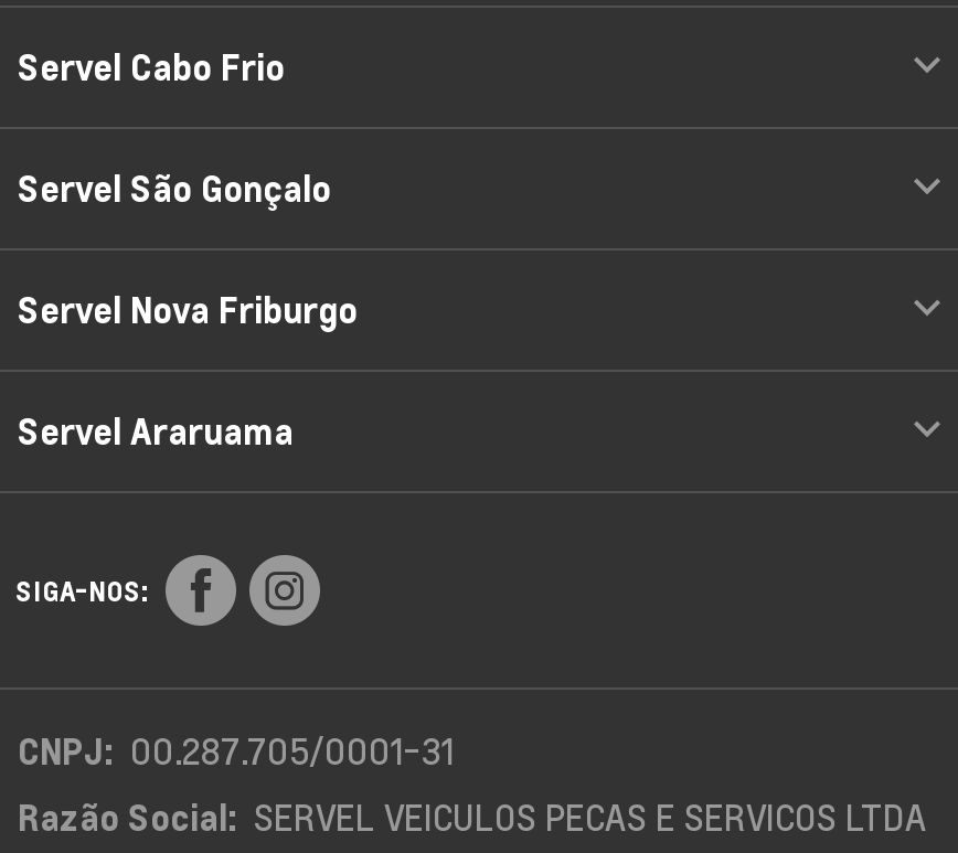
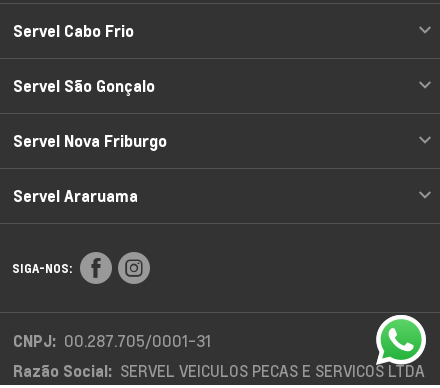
none -> [375,314,427,357] [image]

